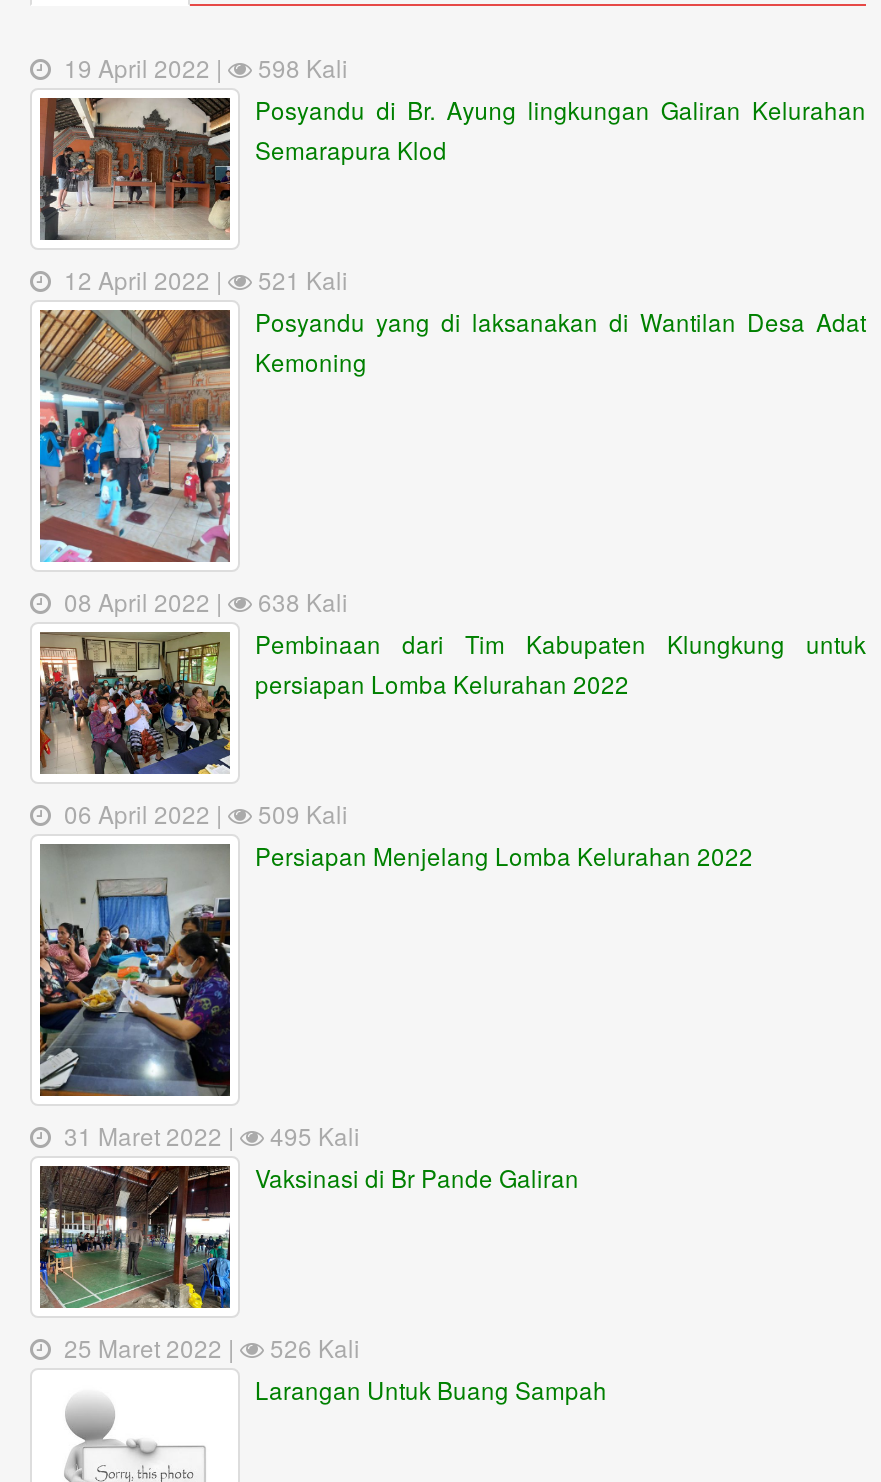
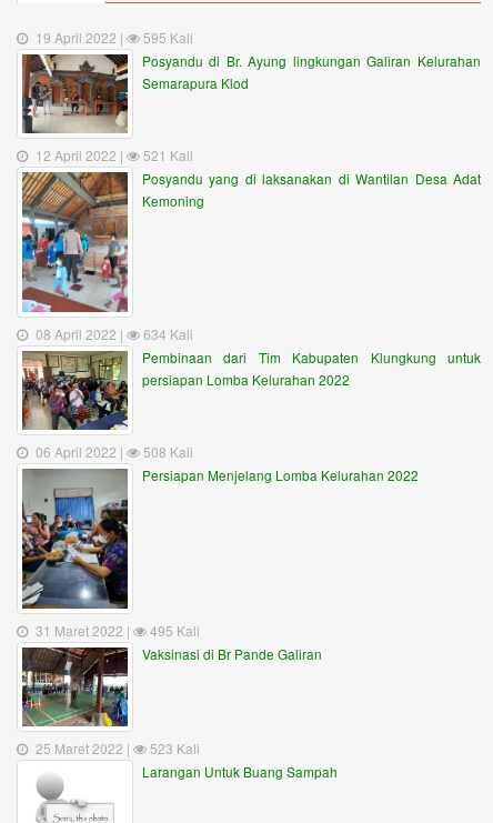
[252,51,348,85] 598 Kali -> [140,28,193,47] 595 Kali
[252,585,348,619] 638 Kali -> [140,325,193,344] 634 Kali
[252,797,348,831] 509 Kali -> [140,442,193,461] 508 Kali
[264,1331,360,1365] 526 Kali -> [147,739,200,758] 523 Kali

